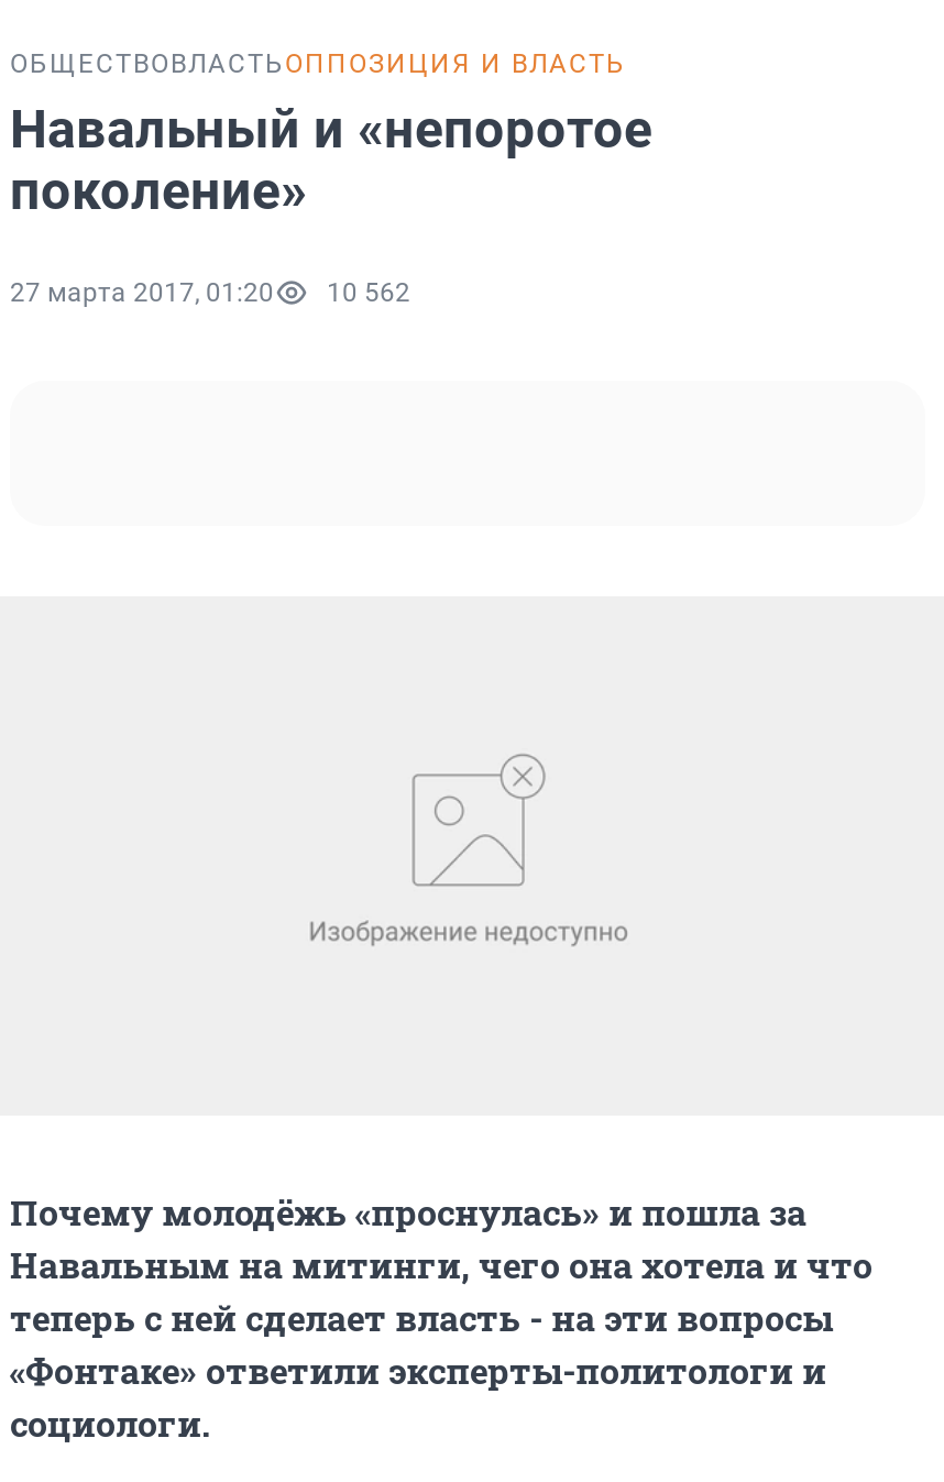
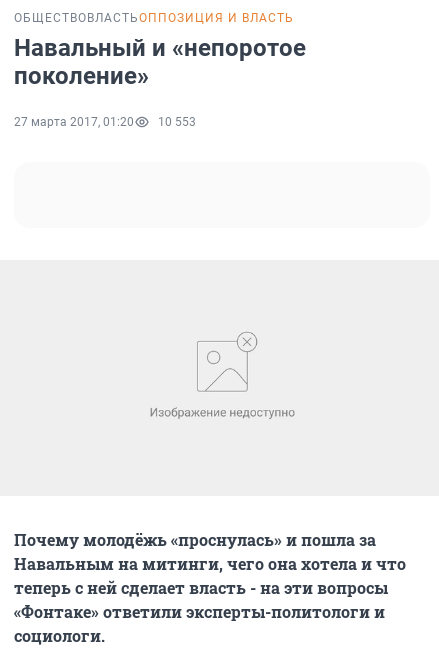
[10,277,410,308] 27 марта 2017, 01:20 10 562 -> [14,115,196,129] 27 марта 2017, 01:20 10 553

